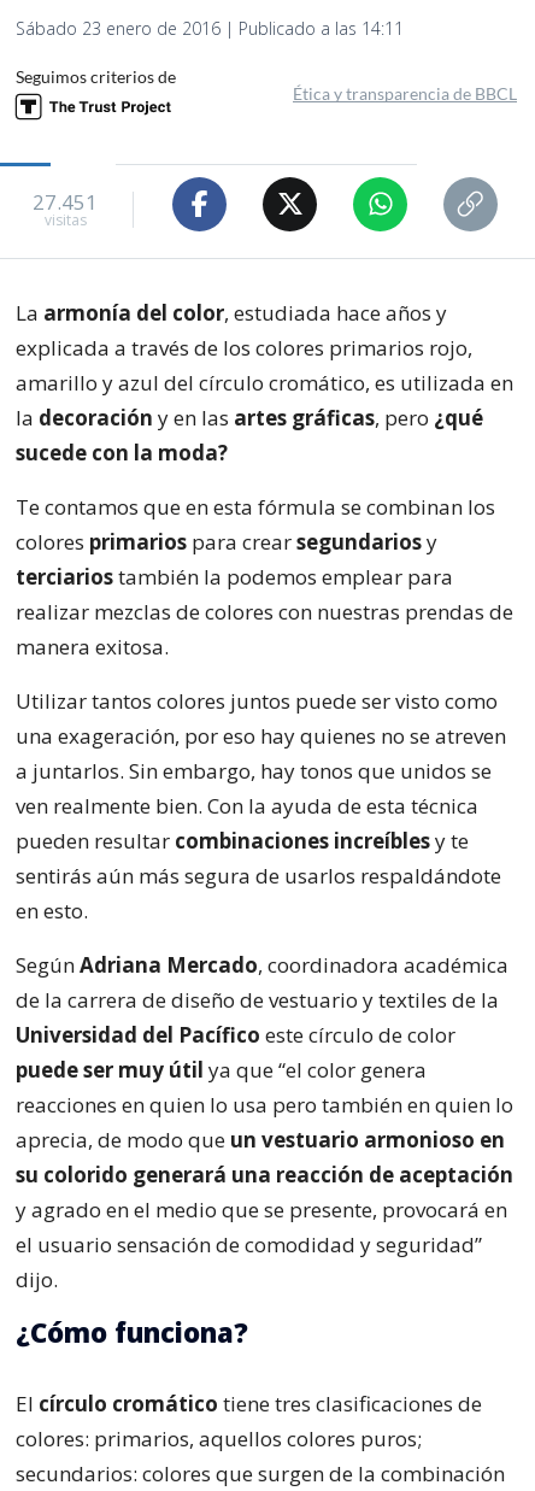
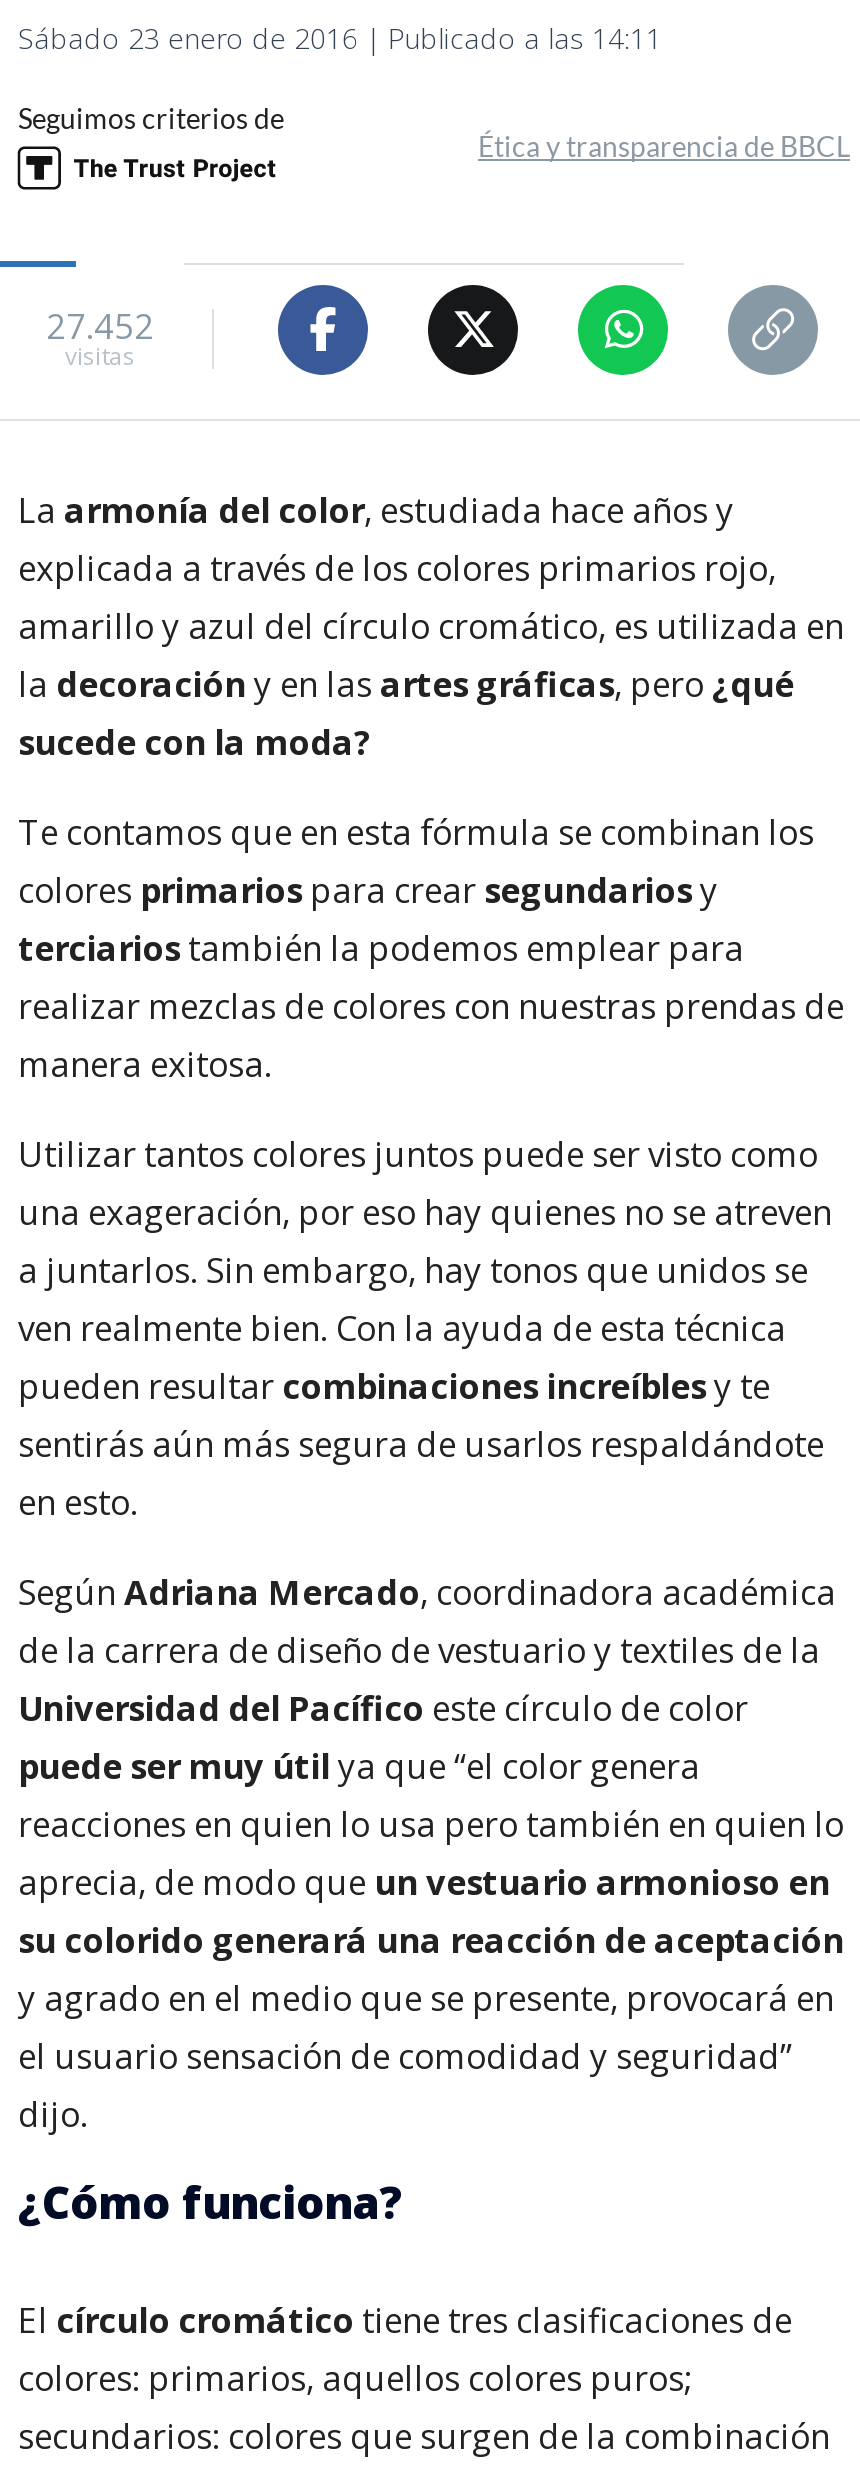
[33,188,98,216] 27.451 -> [46,304,154,350] 27.452

